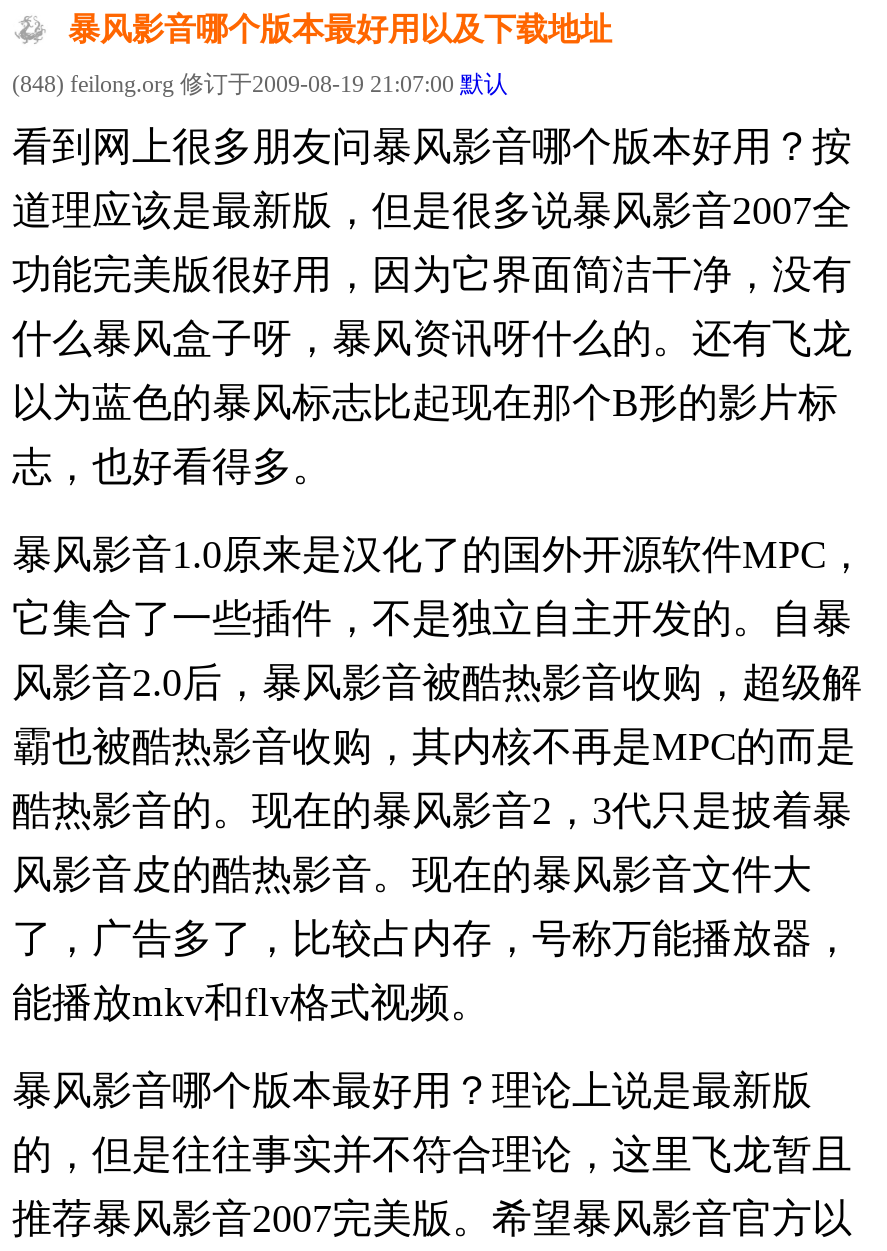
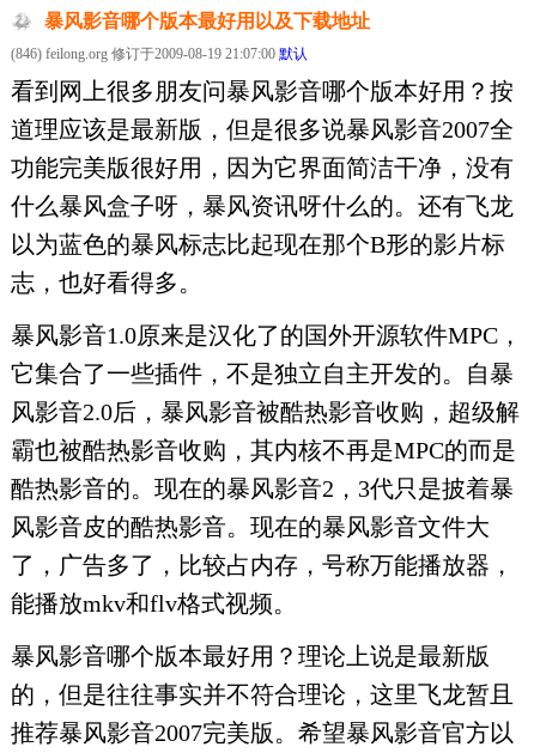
[12,70,508,98] (848) feilong.org 修订于2009-08-19 21:07:00默认 -> [11,45,308,62] (846) feilong.org 修订于2009-08-19 21:07:00默认

